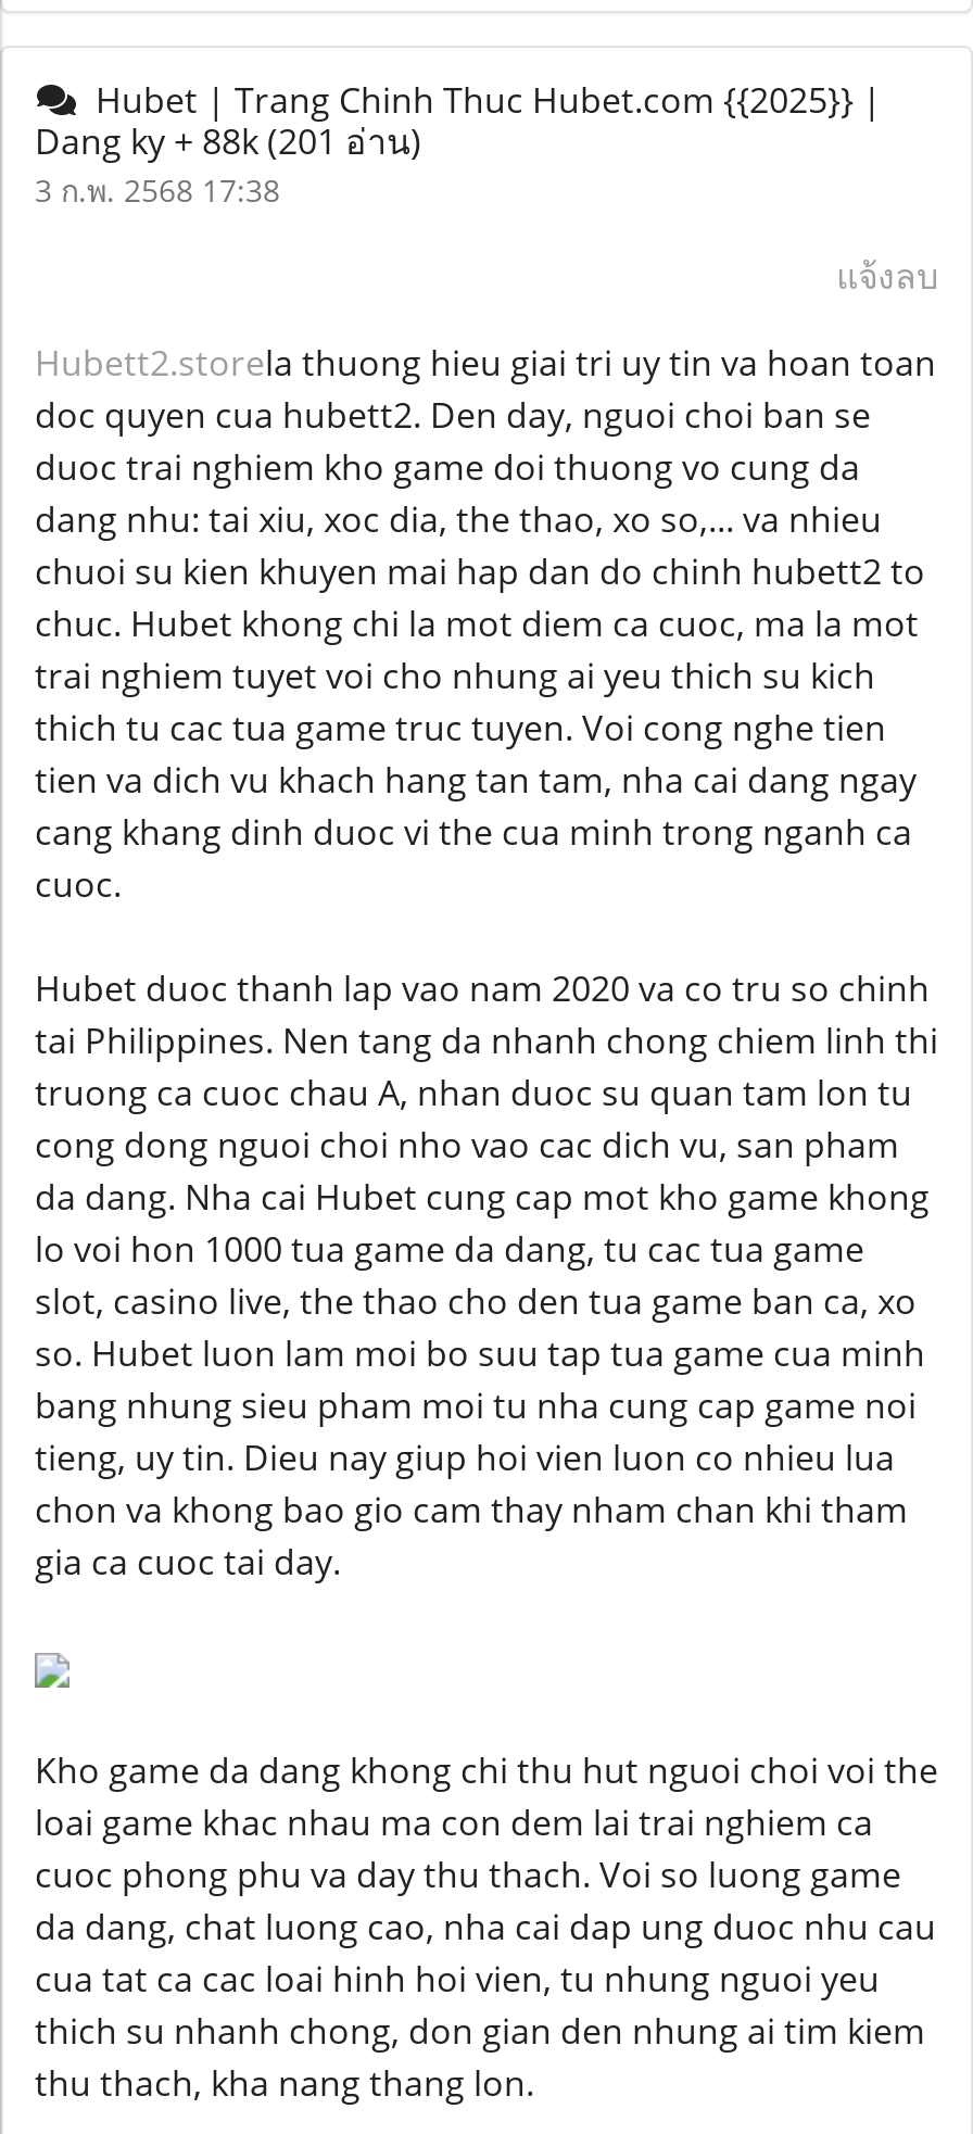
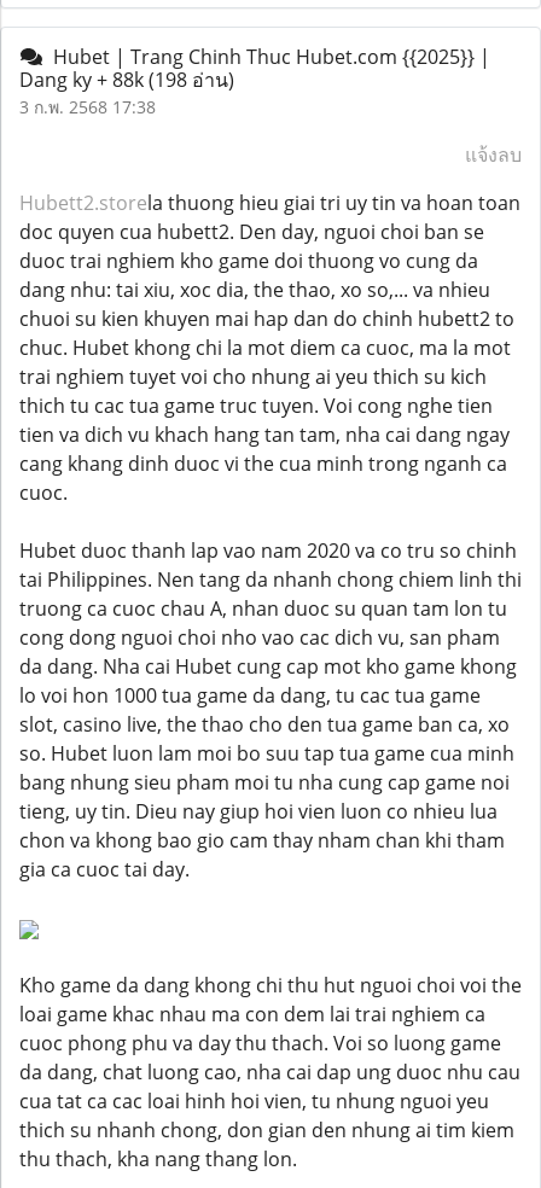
[35,117,421,165] Dang ky + 88k (201 อ่าน) -> [19,66,234,93] Dang ky + 88k (198 อ่าน)

